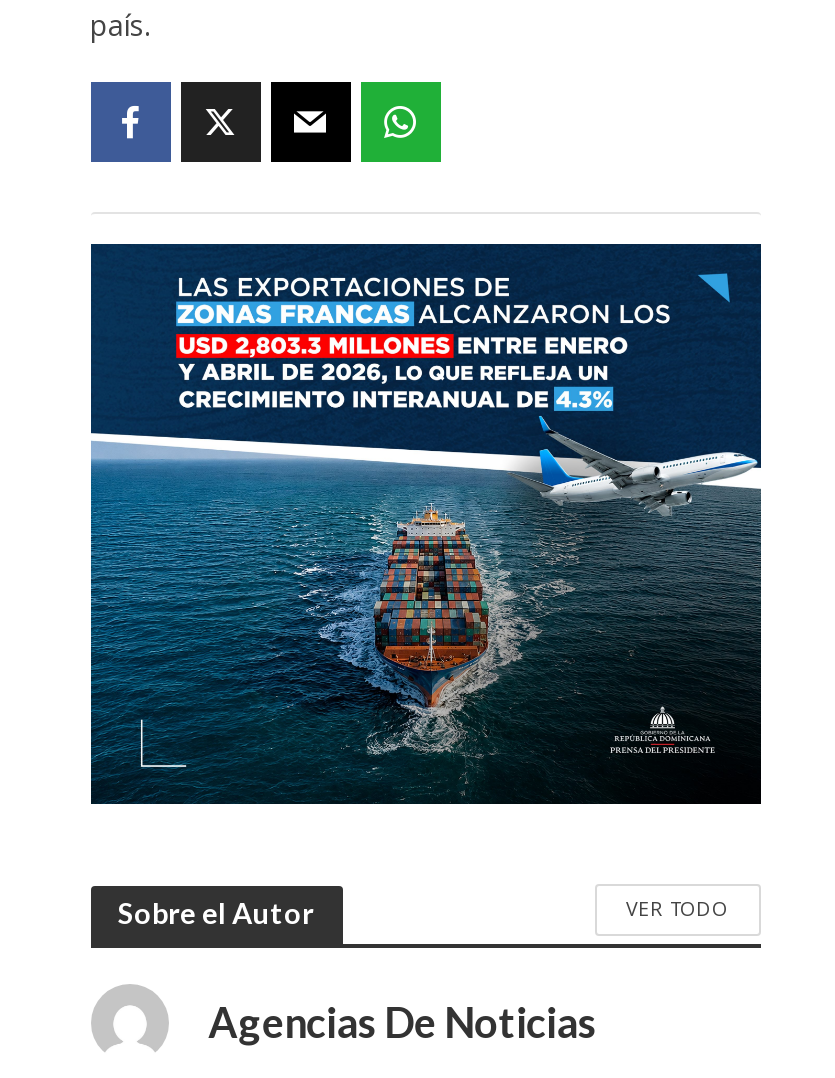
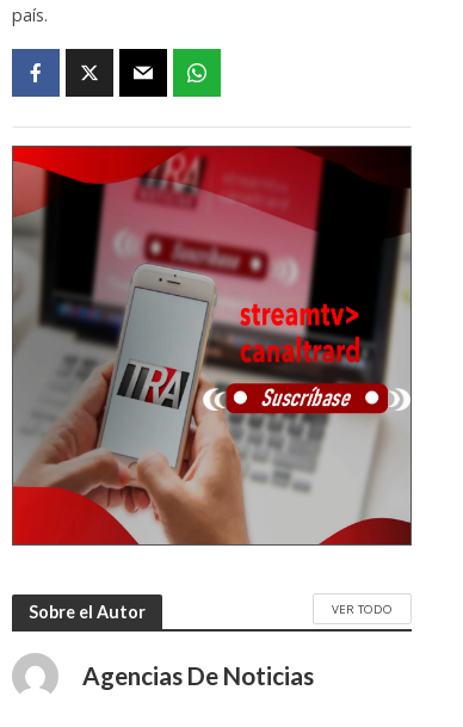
[89,242,761,806] [image] -> [11,144,413,547] [image]

